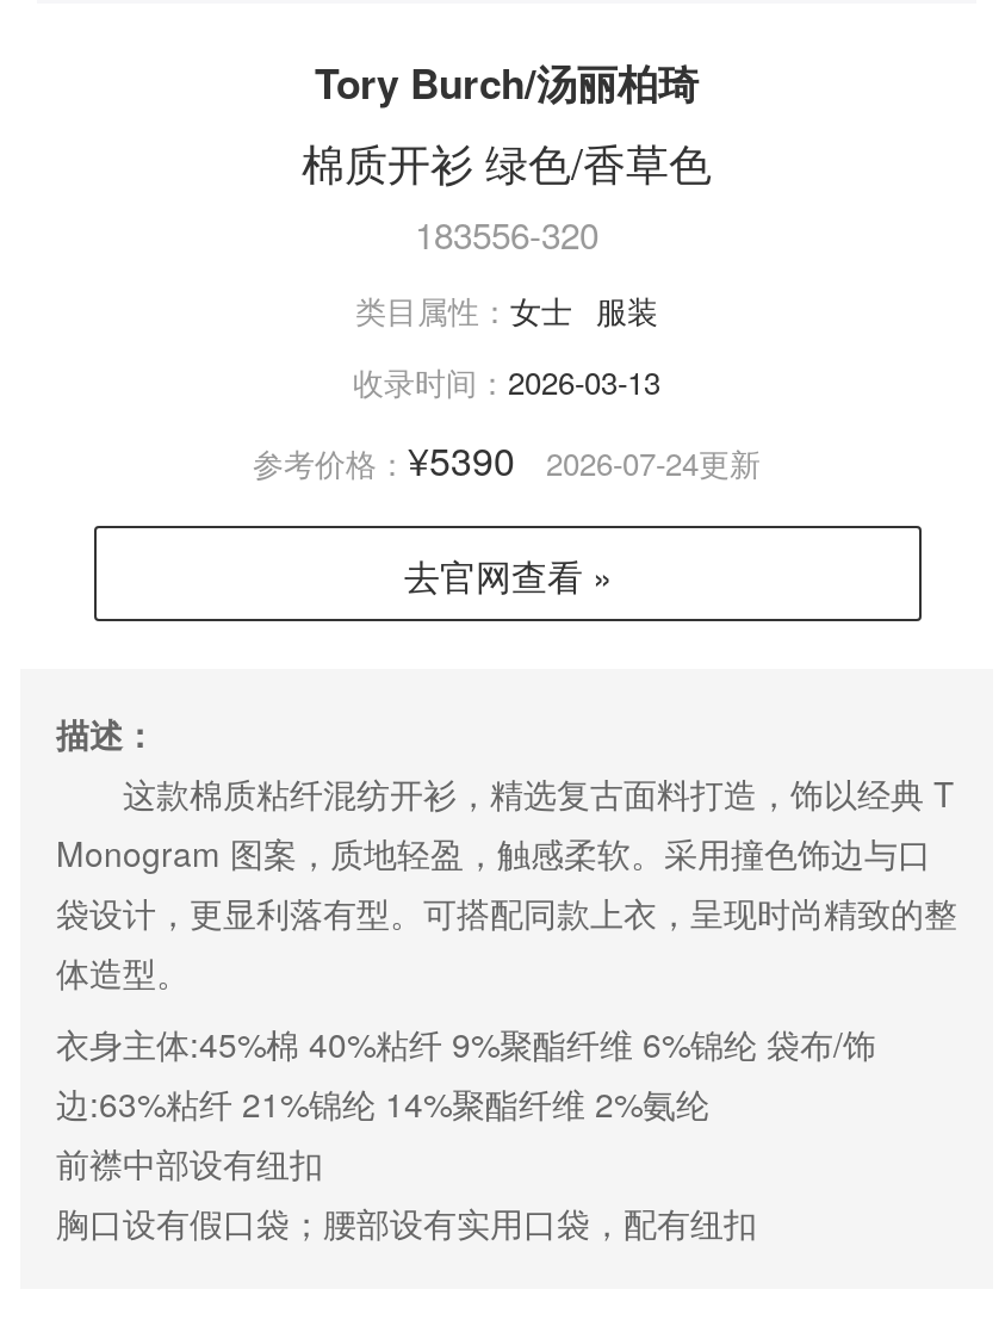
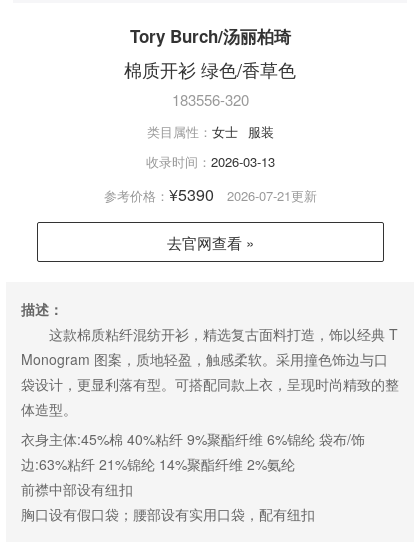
[253,433,761,488] 参考价格：¥5390 2026-07-24更新 -> [103,183,316,206] 参考价格：¥5390 2026-07-21更新

